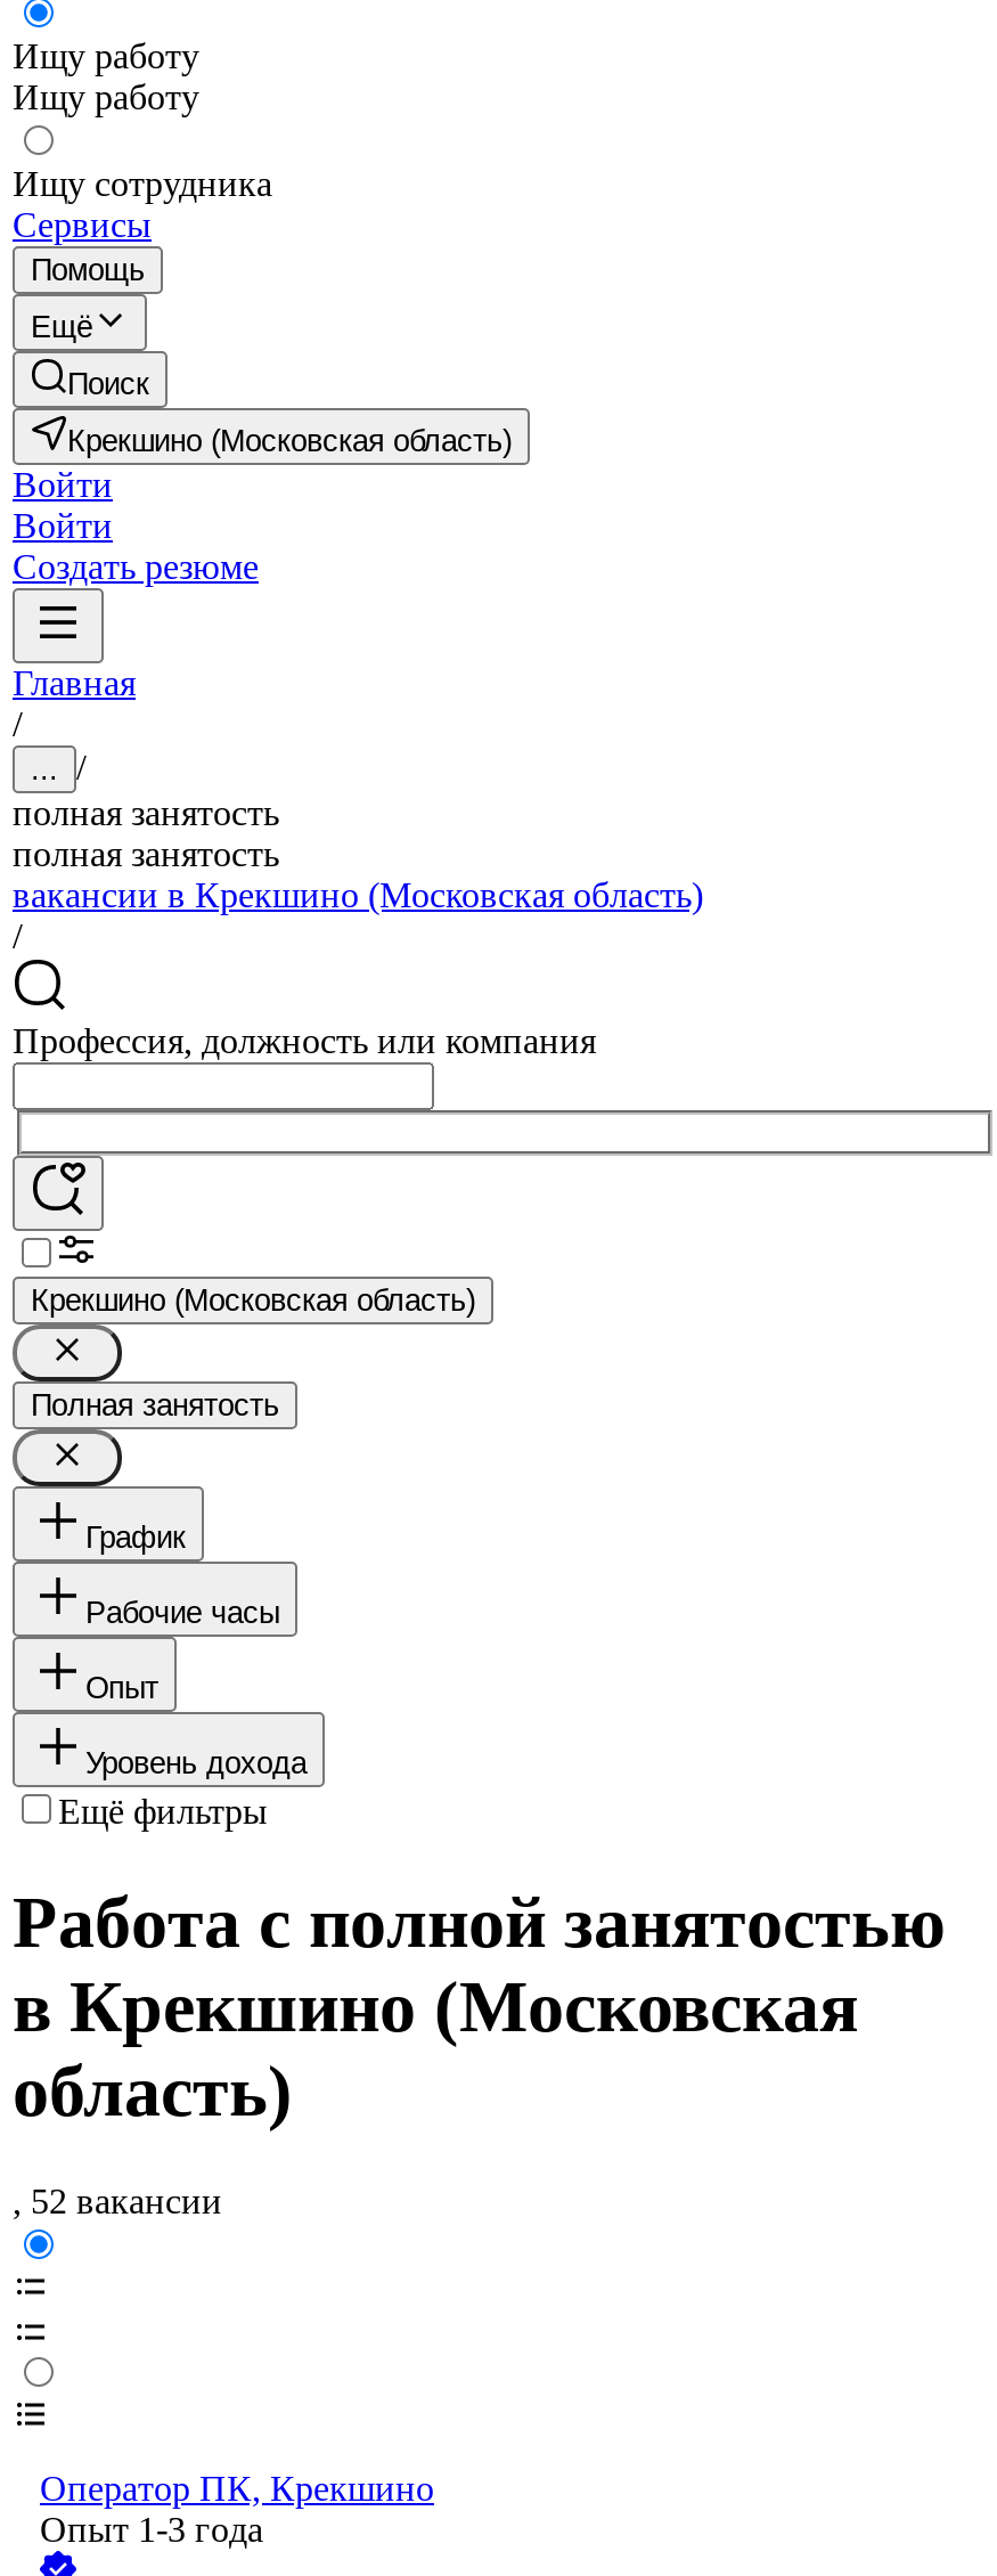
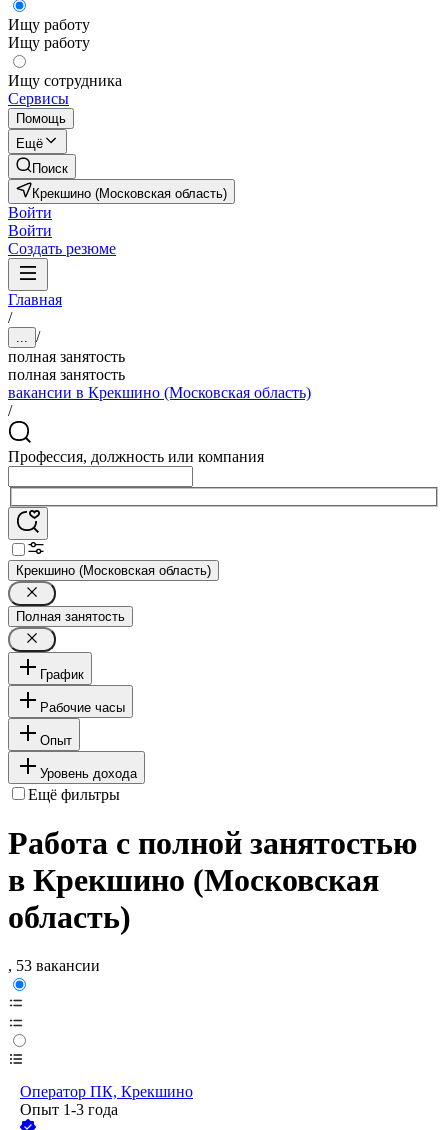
[13,2183,222,2222] , 52 вакансии -> [8,957,100,974] , 53 вакансии

